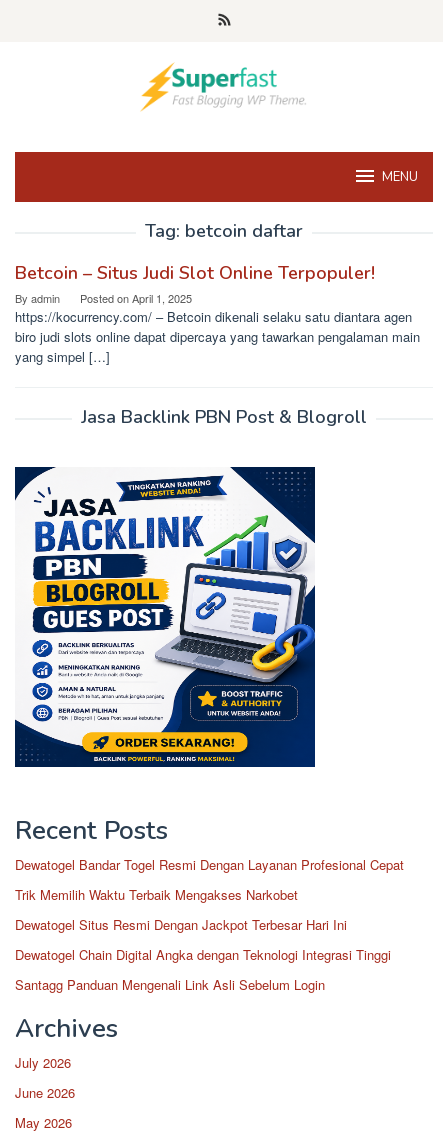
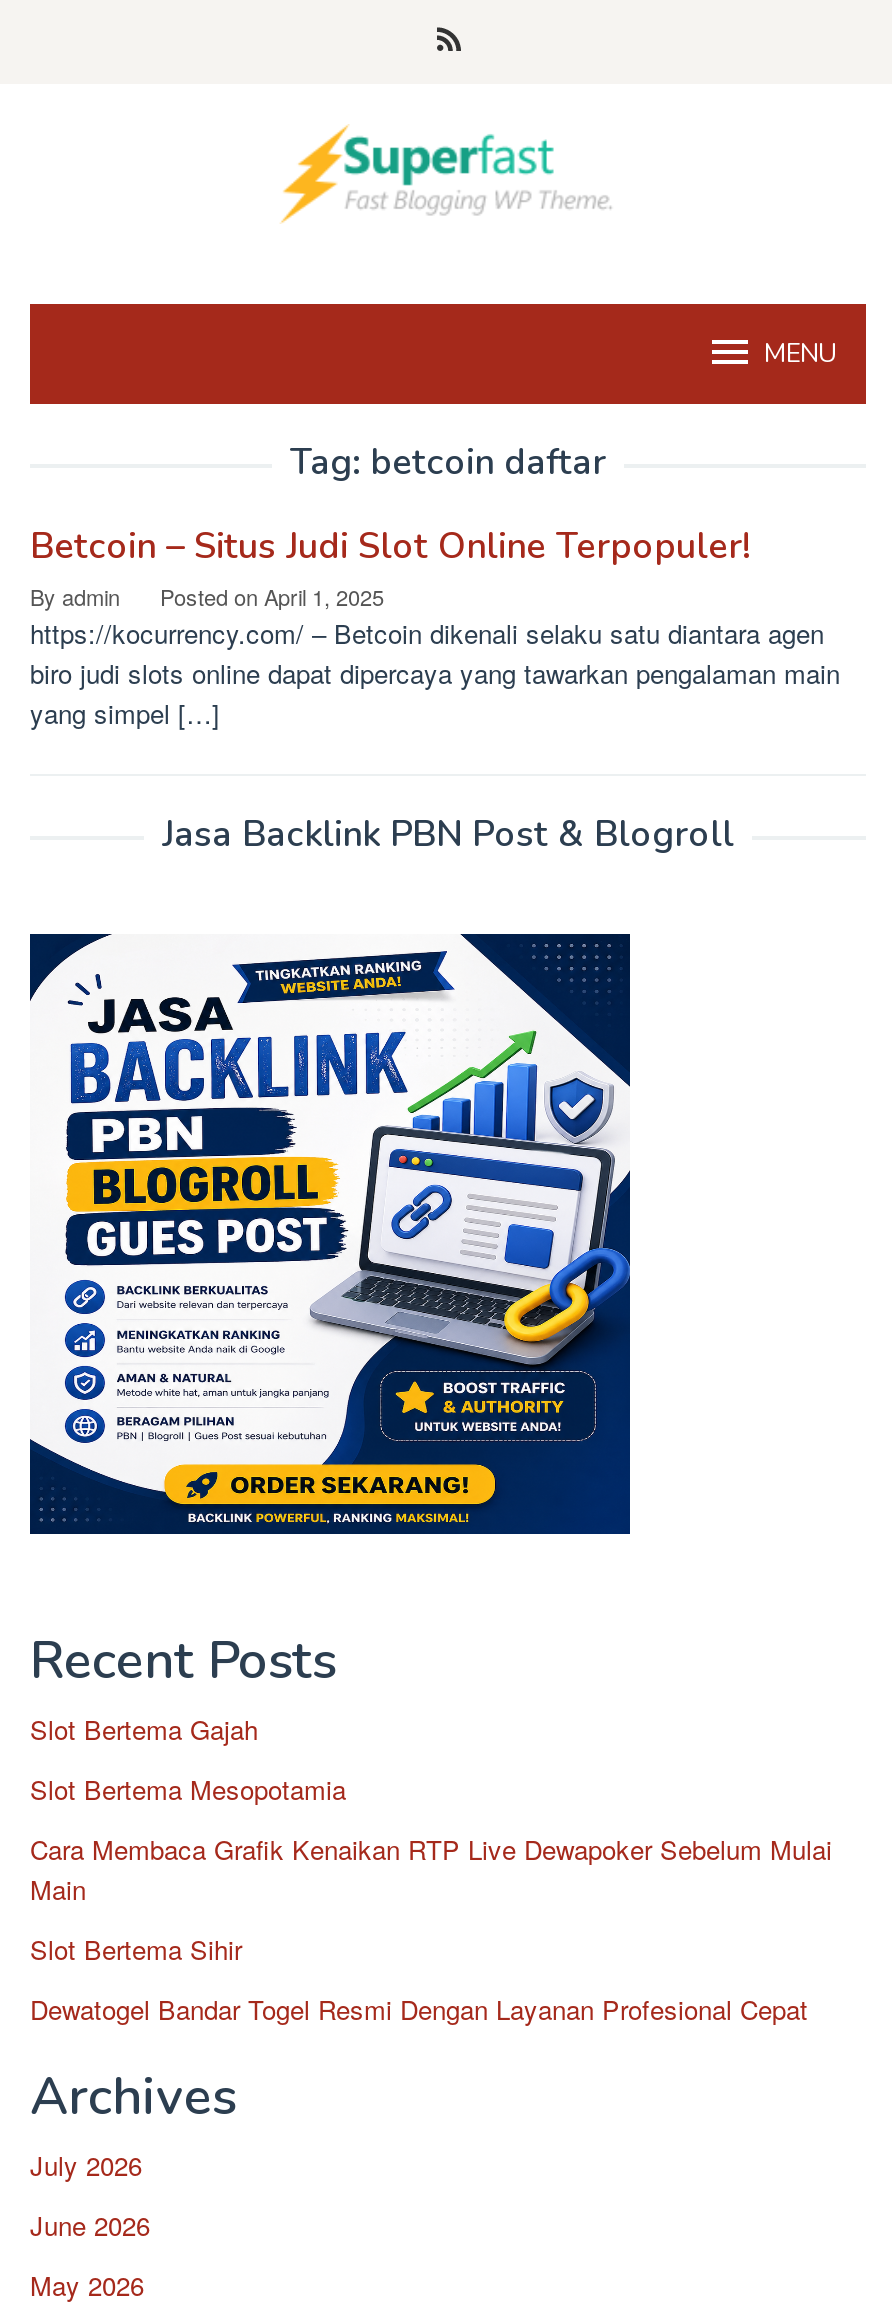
none -> [30,1710,832,1968] Slot Bertema Gajah | Slot Bertema Mesopotamia | Cara Membaca Grafik Kenaikan RTP Live Dewapoker Sebelum Mulai | Main | Slot Bertema Sihir
moved [15,855,404,874] -> [30,1990,808,2028]: Dewatogel Bandar Togel Resmi Dengan Layanan Profesional Cepat
[15,885,391,994] Trik Memilih Waktu Terbaik Mengakses Narkobet | Dewatogel Situs Resmi Dengan Jackpot Terbesar Hari Ini | Dewatogel Chain Digital Angka dengan Teknologi Integrasi Tinggi | Santagg Panduan Mengenali Link Asli Sebelum Login -> none

